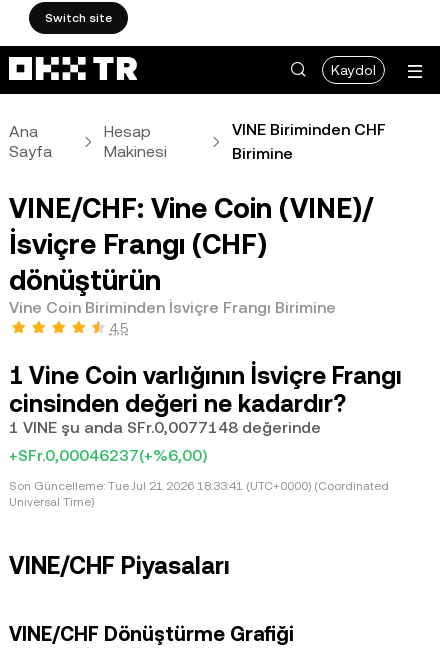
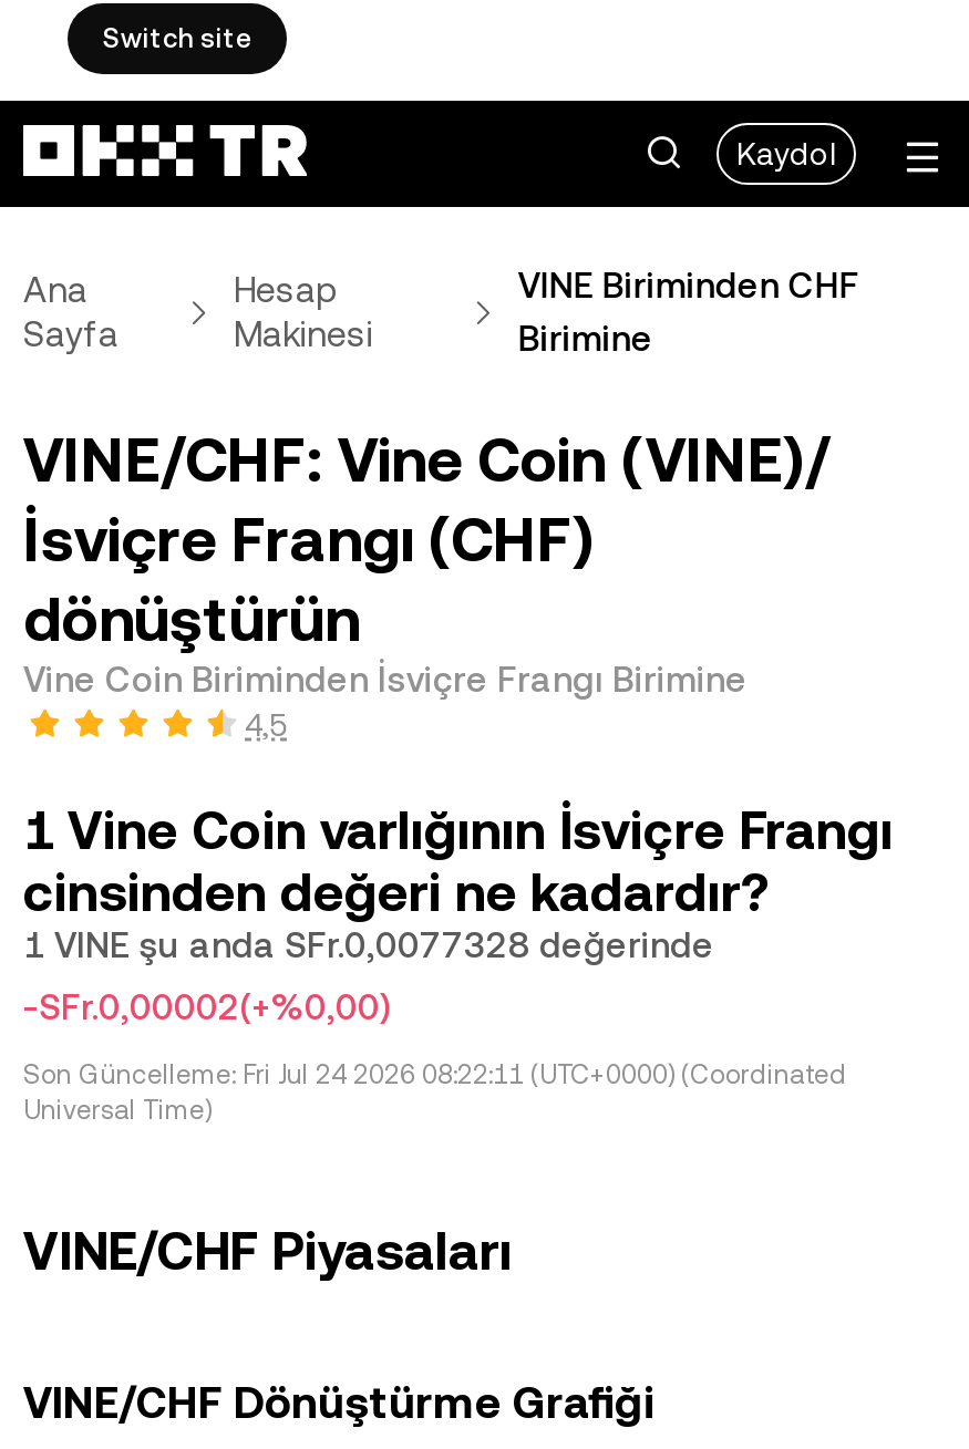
[9,418,321,437] 1 VINE şu anda SFr.0,0077148 değerinde -> [23,924,714,966] 1 VINE şu anda SFr.0,0077328 değerinde
[9,446,207,465] +SFr.0,00046237(+%6,00) -> [23,986,391,1028] -SFr.0,00002(+%0,00)
[9,479,389,493] Son Güncelleme: Tue Jul 21 2026 18:33:41 (UTC+0000) (Coordinated -> [23,1059,847,1090] Son Güncelleme: Fri Jul 24 2026 08:22:11 (UTC+0000) (Coordinated

